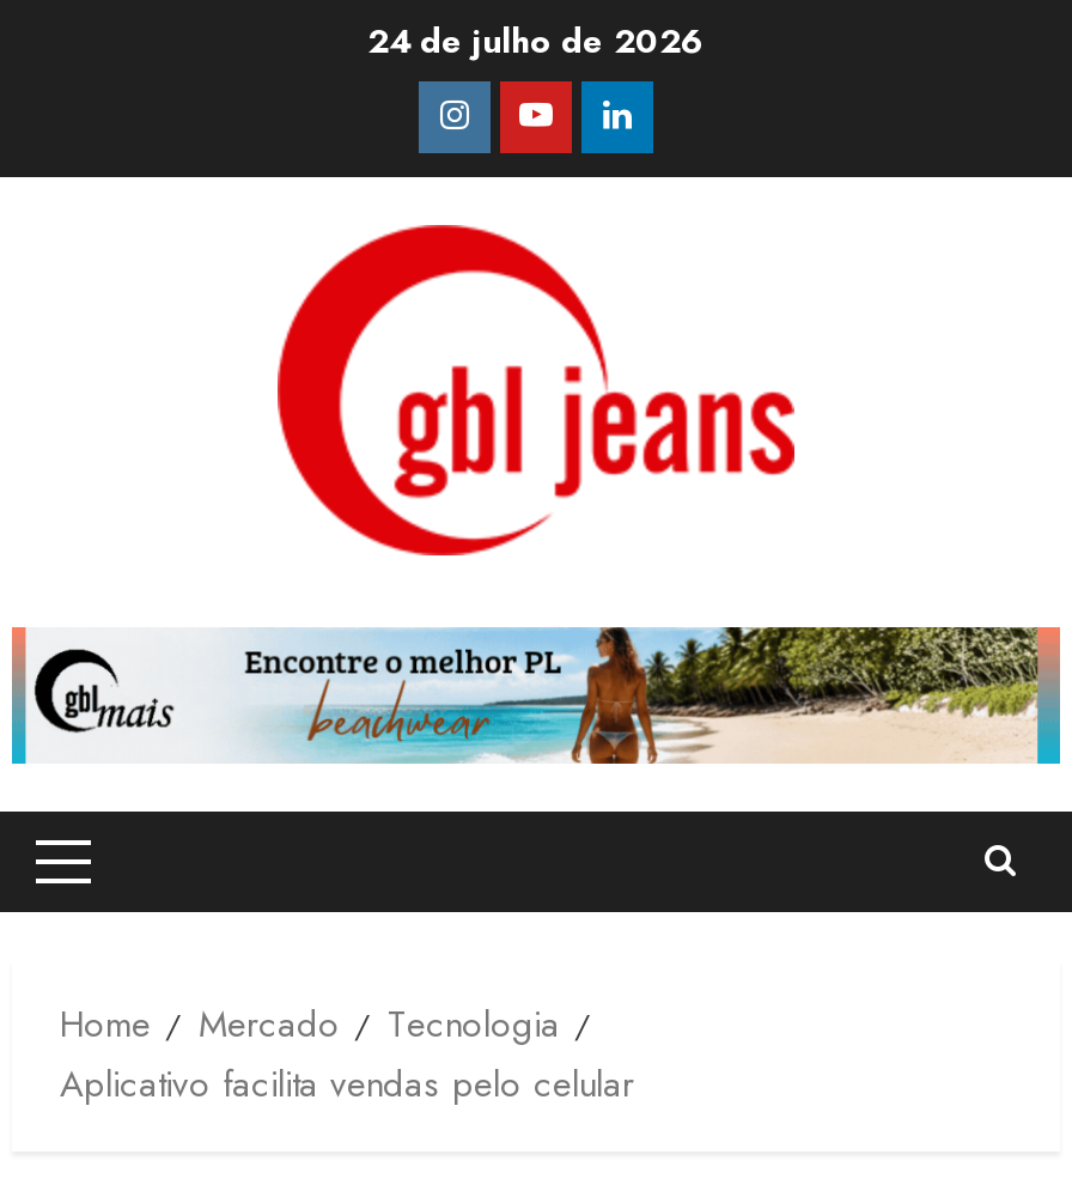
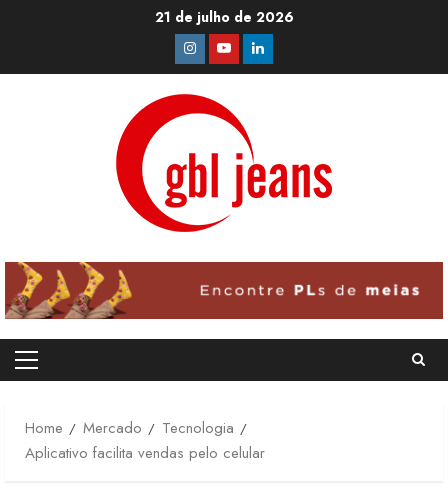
[367,17,705,65] 24 de julho de 2026 -> [154,7,293,27] 21 de julho de 2026
[10,625,1062,766] [image] -> [4,261,444,320] [image]

